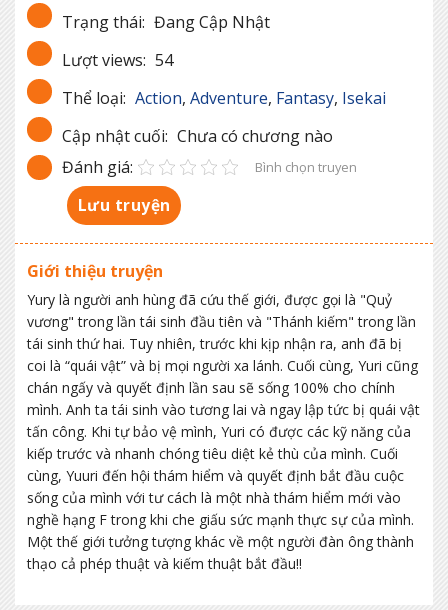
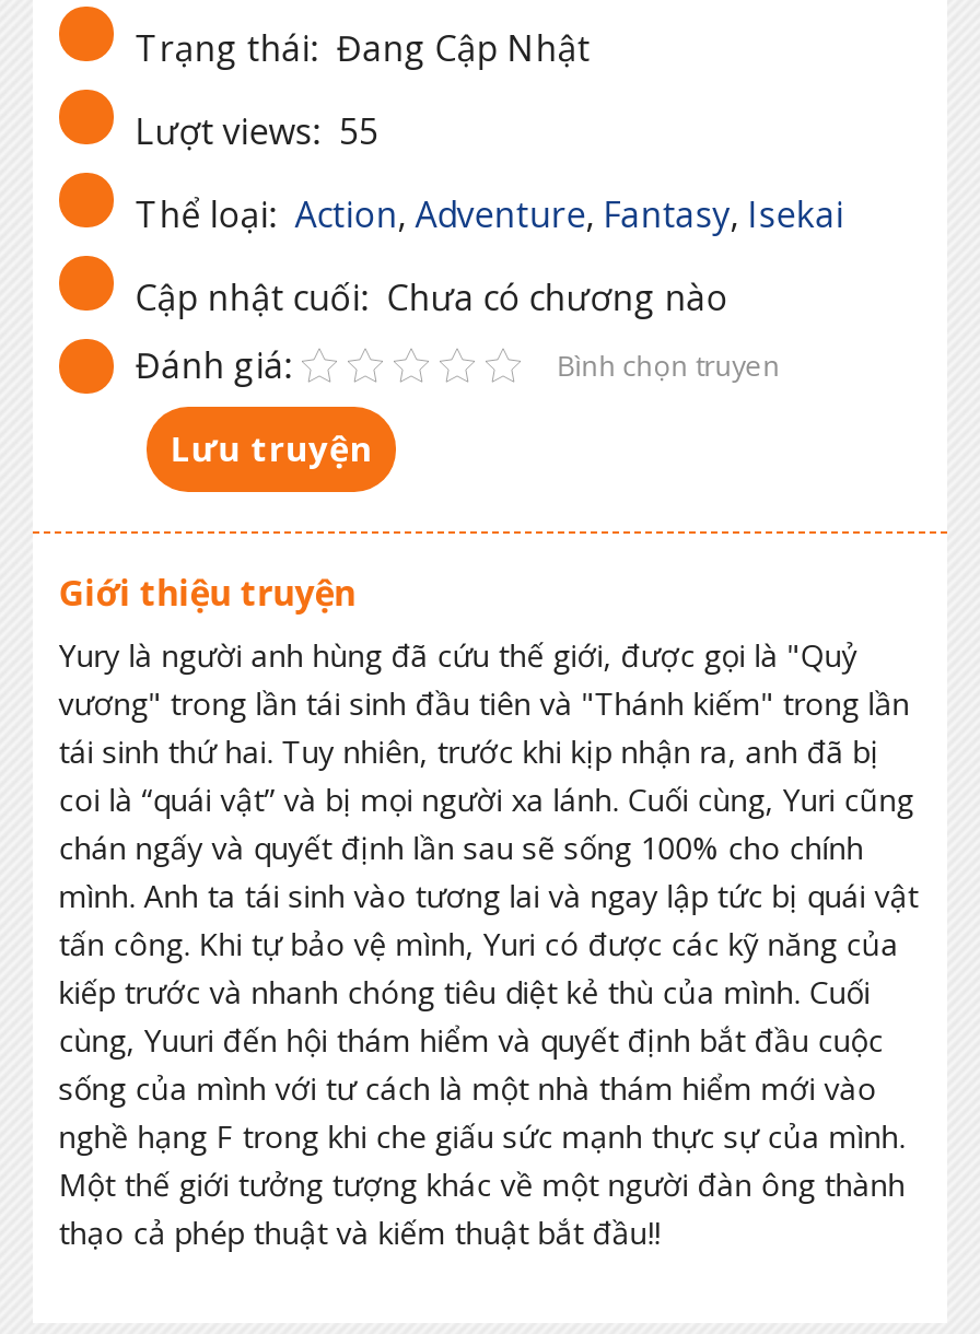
[62,49,173,71] Lượt views: 54 -> [135,107,378,155] Lượt views: 55

